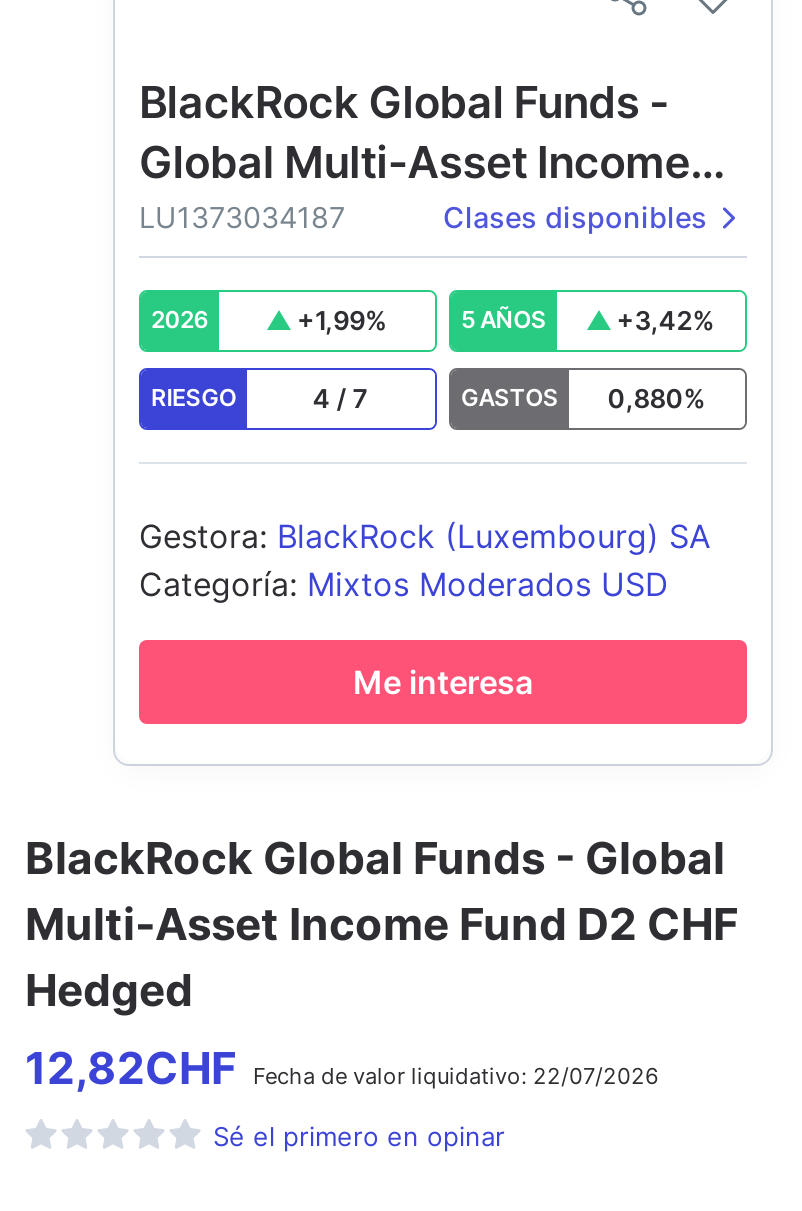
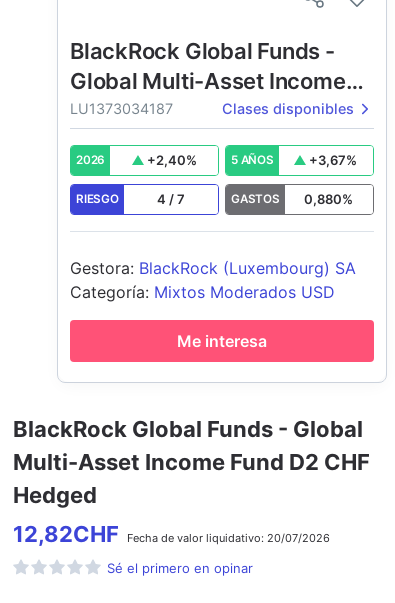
[297,304,387,336] +1,99% -> [146,152,196,168] +2,40%
[617,304,715,336] +3,42% -> [309,152,357,168] +3,67%
[25,1042,659,1094] 12,82CHF Fecha devalor liquidativo: 22/07/2026 -> [13,521,330,547] 12,82CHF Fecha devalor liquidativo: 20/07/2026

